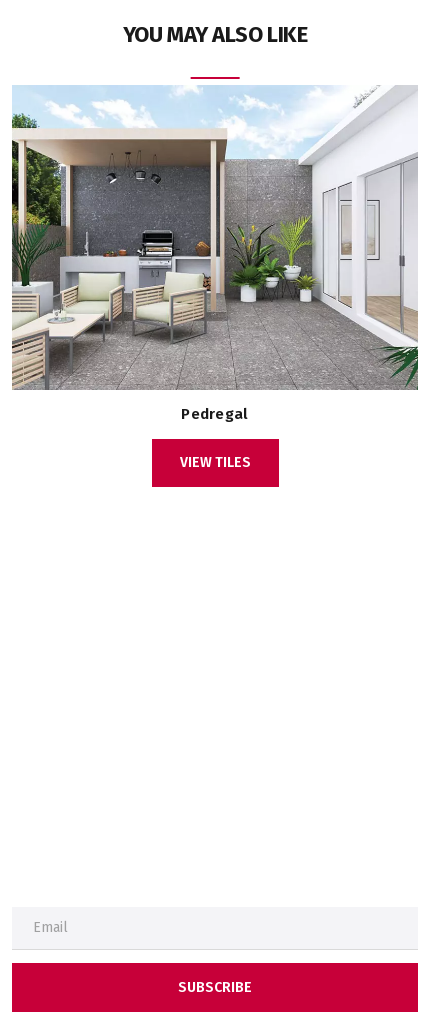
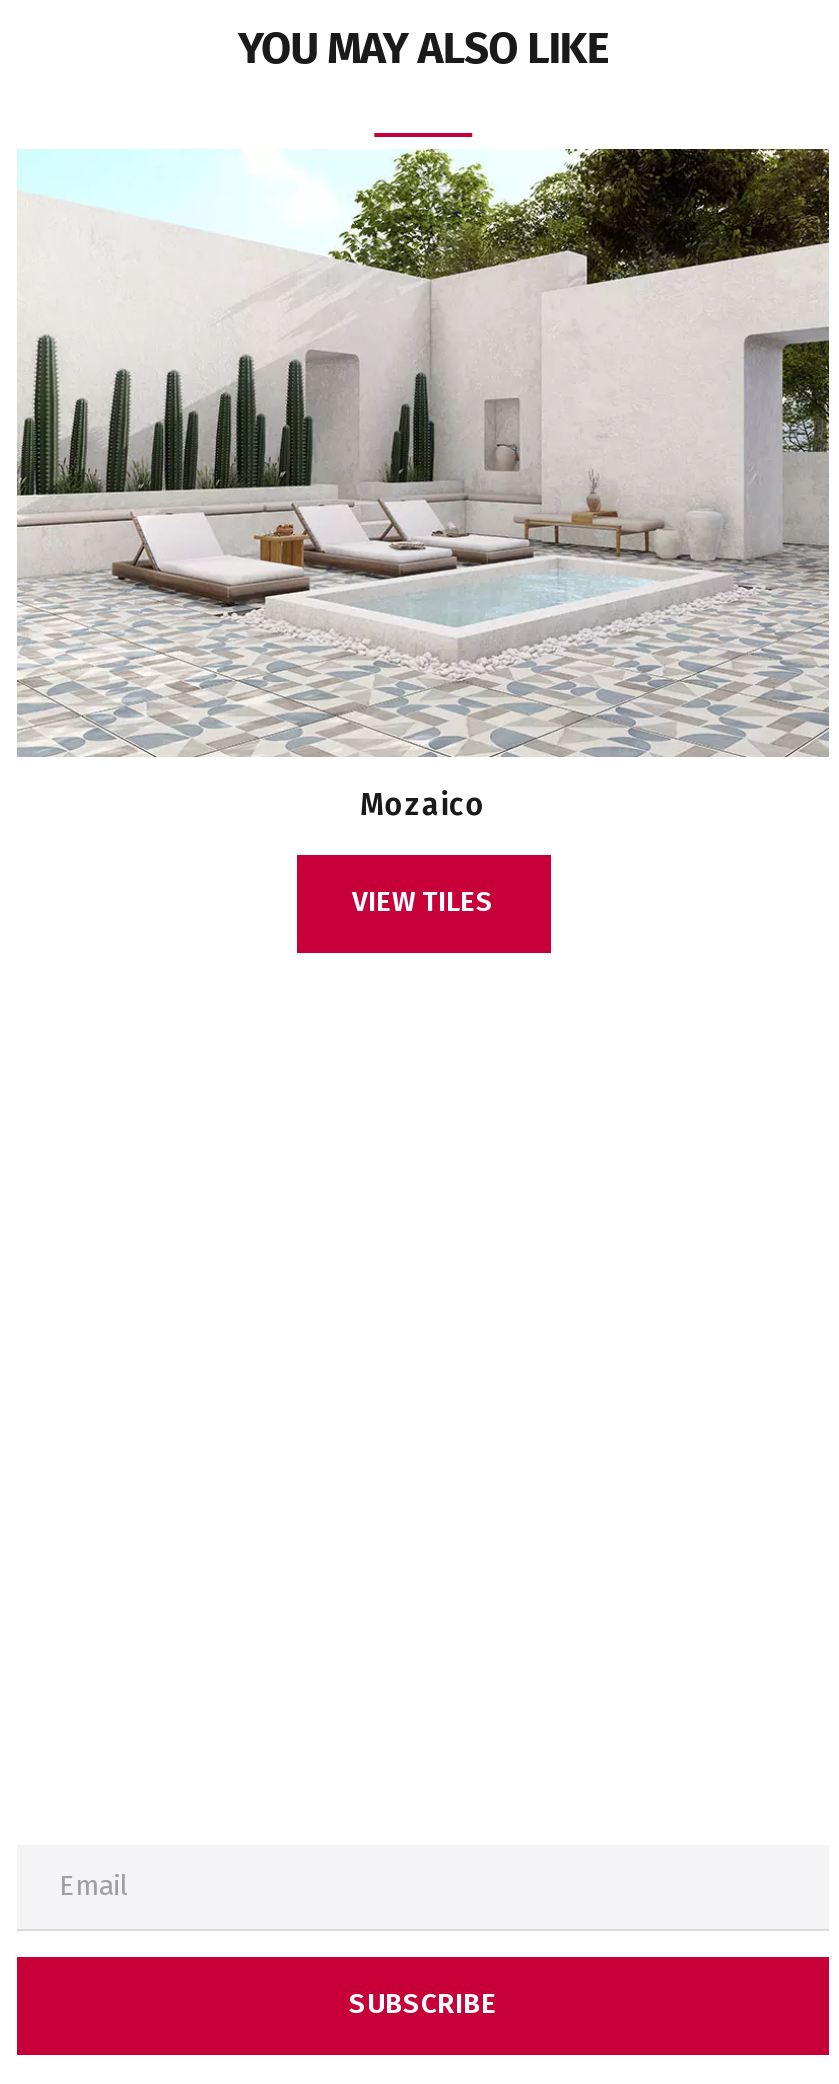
[11,76,419,423] [image] | Pedregal -> [17,132,831,823] [image] | Mozaico

